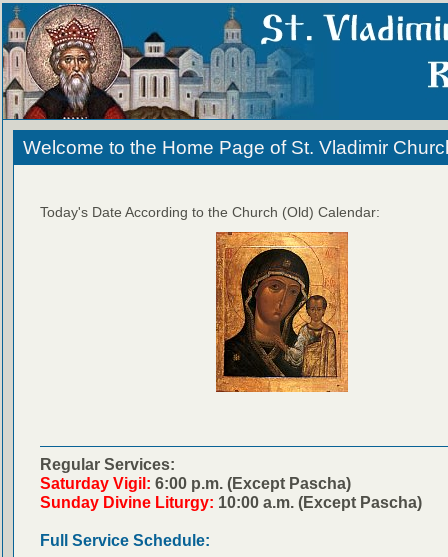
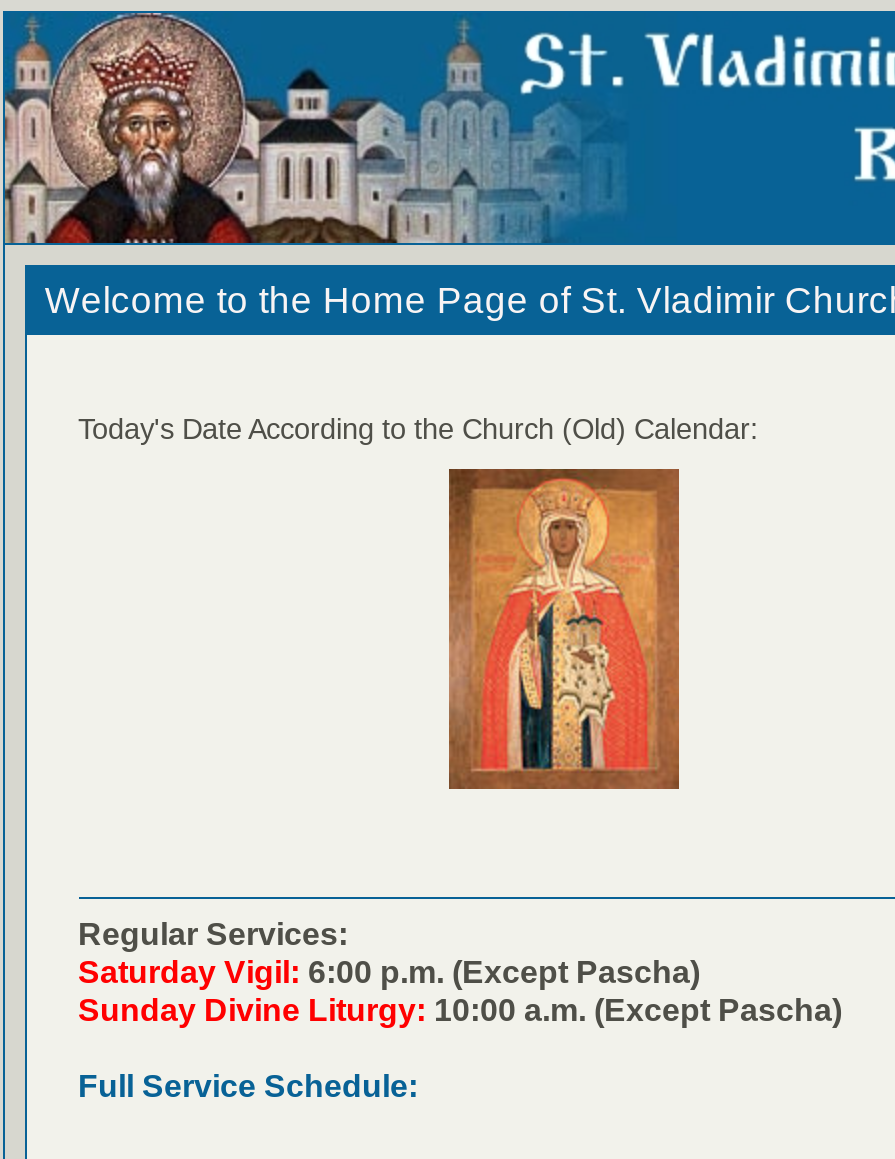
[215,231,349,393] [image] -> [431,467,695,791] [image]

